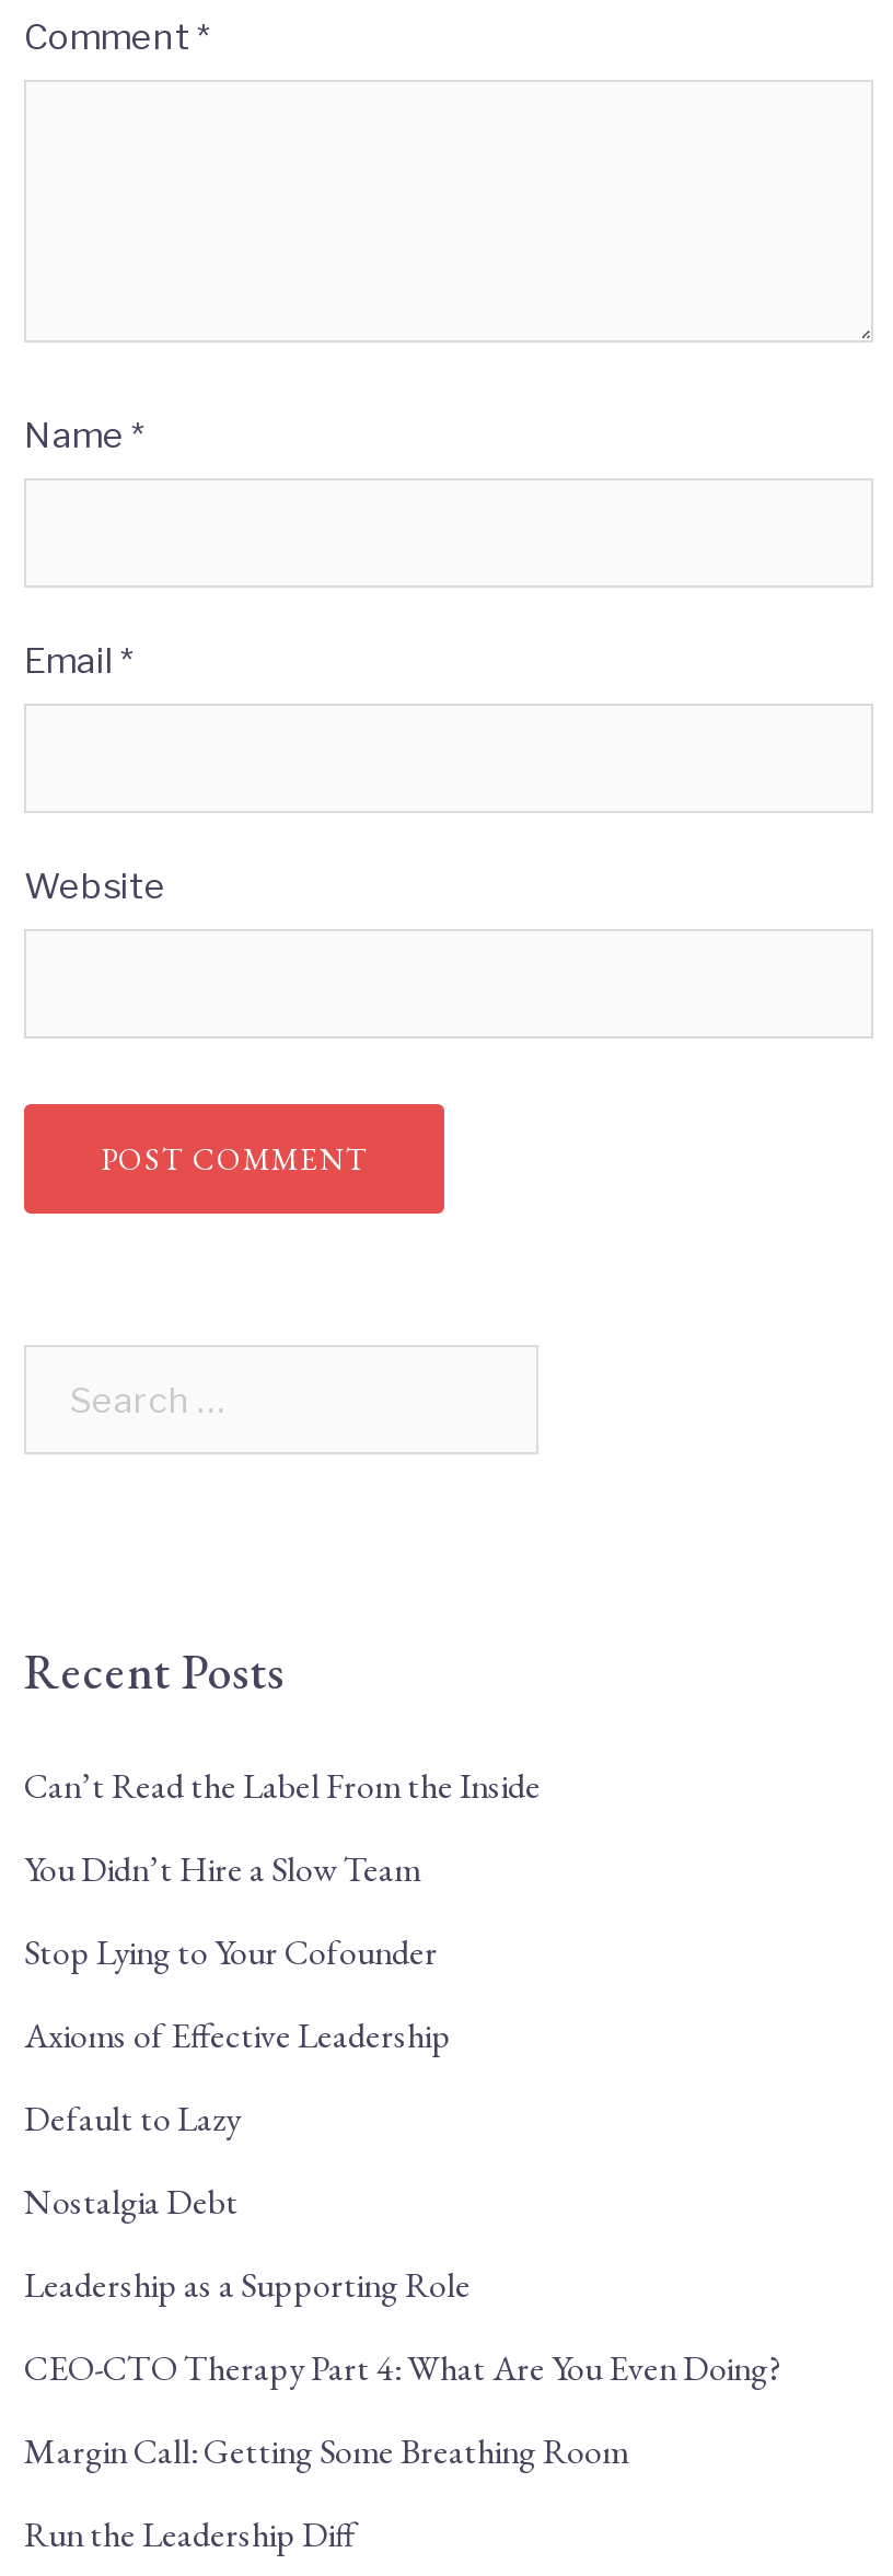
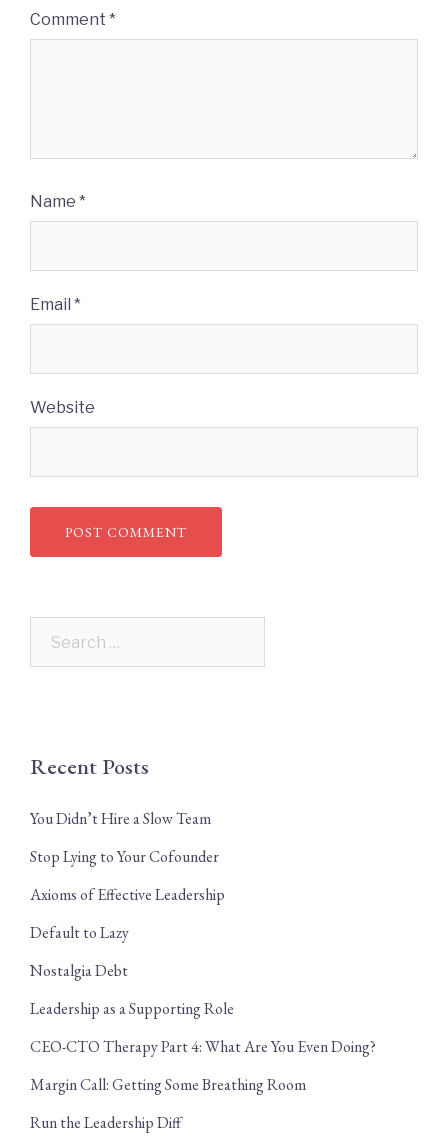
[24,1763,541,1809] Can’t Read the Label From the Inside -> none

